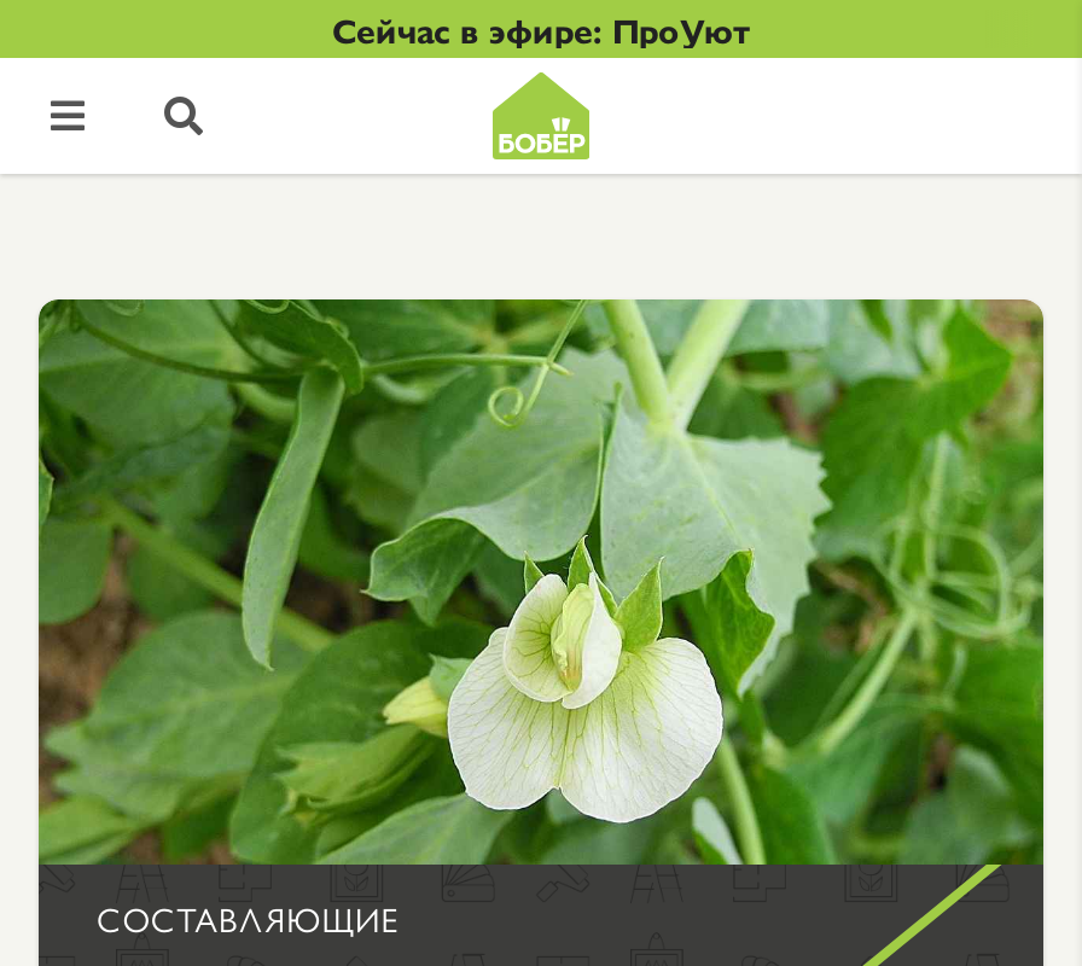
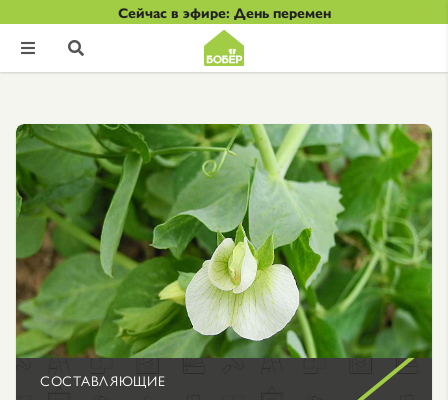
[332,5,750,53] Сейчас в эфире: ПроУют -> [117,2,330,22] Сейчас в эфире: День перемен

